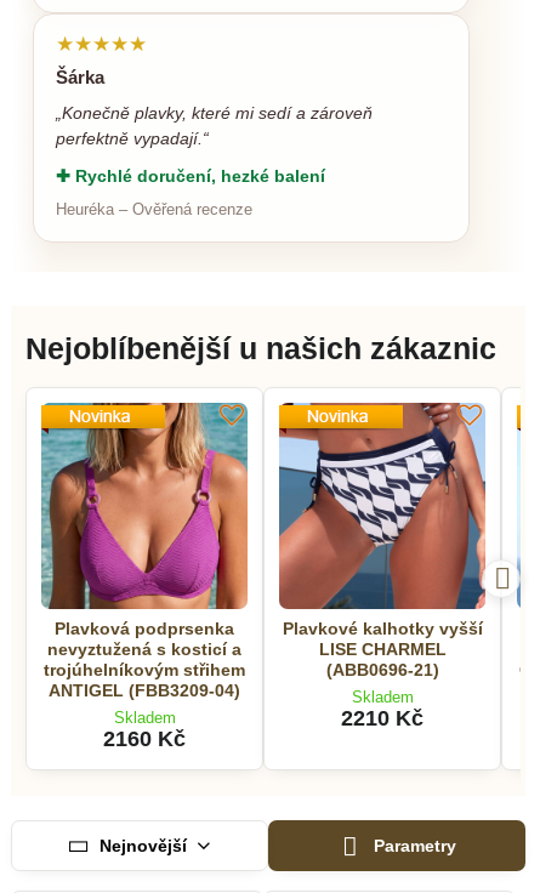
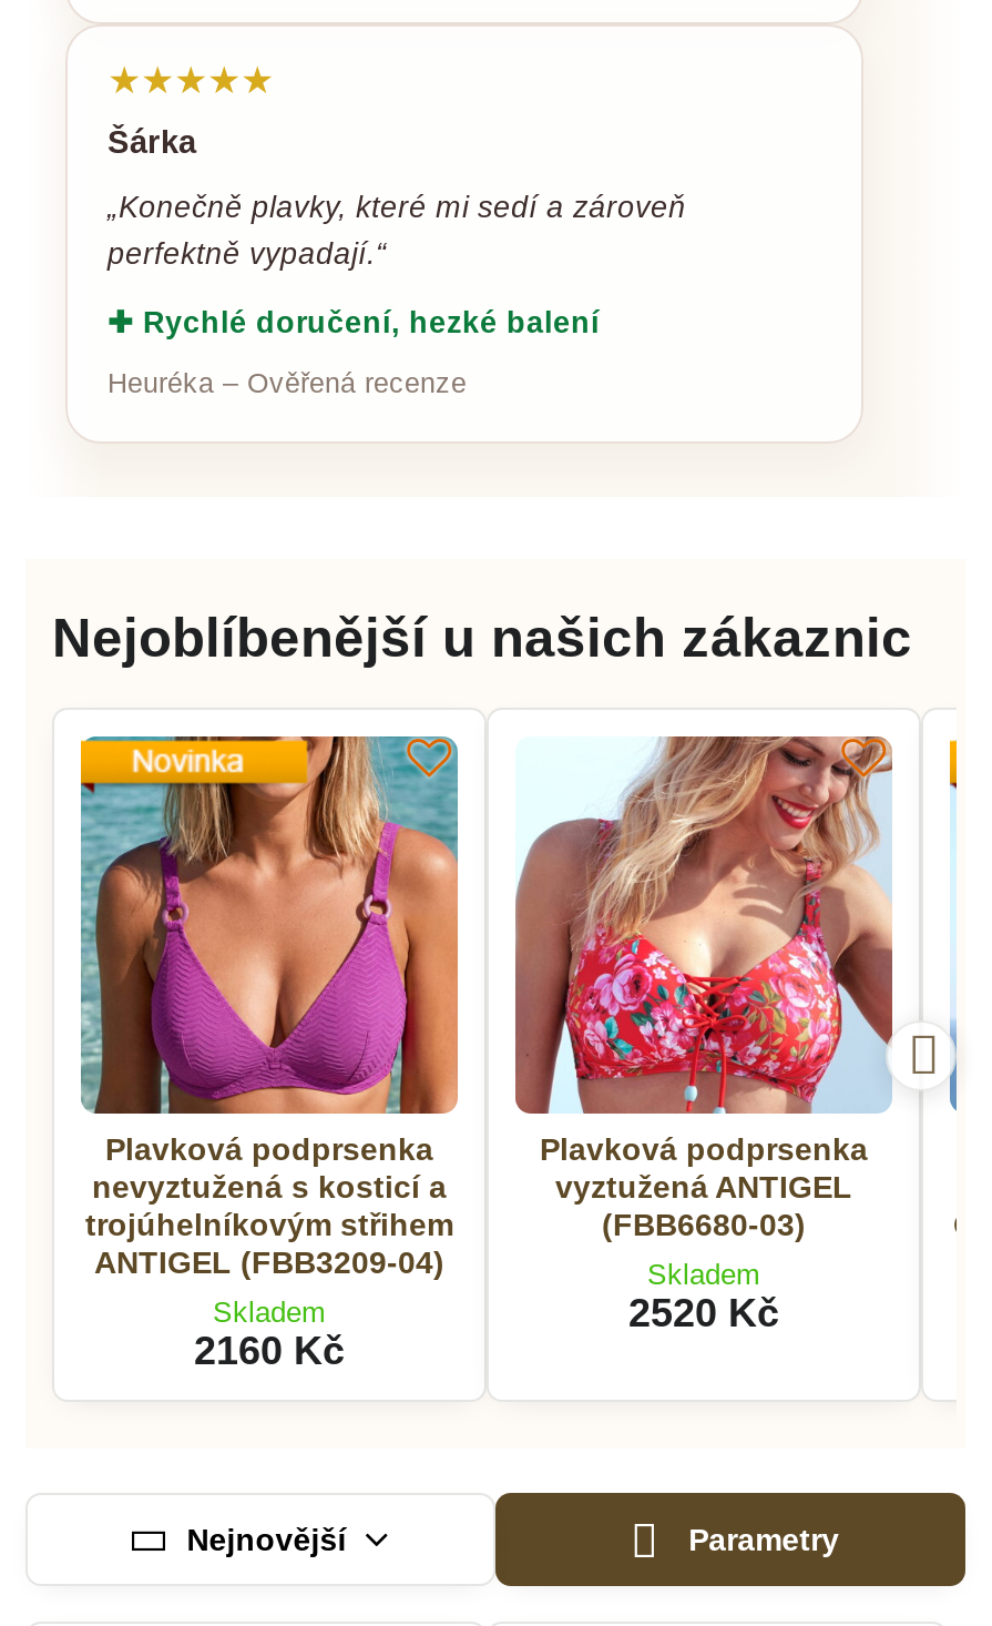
[278,402,487,679] [image] | Plavkové kalhotky vyšší | LISE CHARMEL | (ABB0696-21) -> [513,734,894,1242] [image] | Plavková podprsenka | vyztužená ANTIGEL | (FBB6680-03)
[341,706,424,731] 2210 Kč -> [628,1291,779,1336] 2520 Kč

